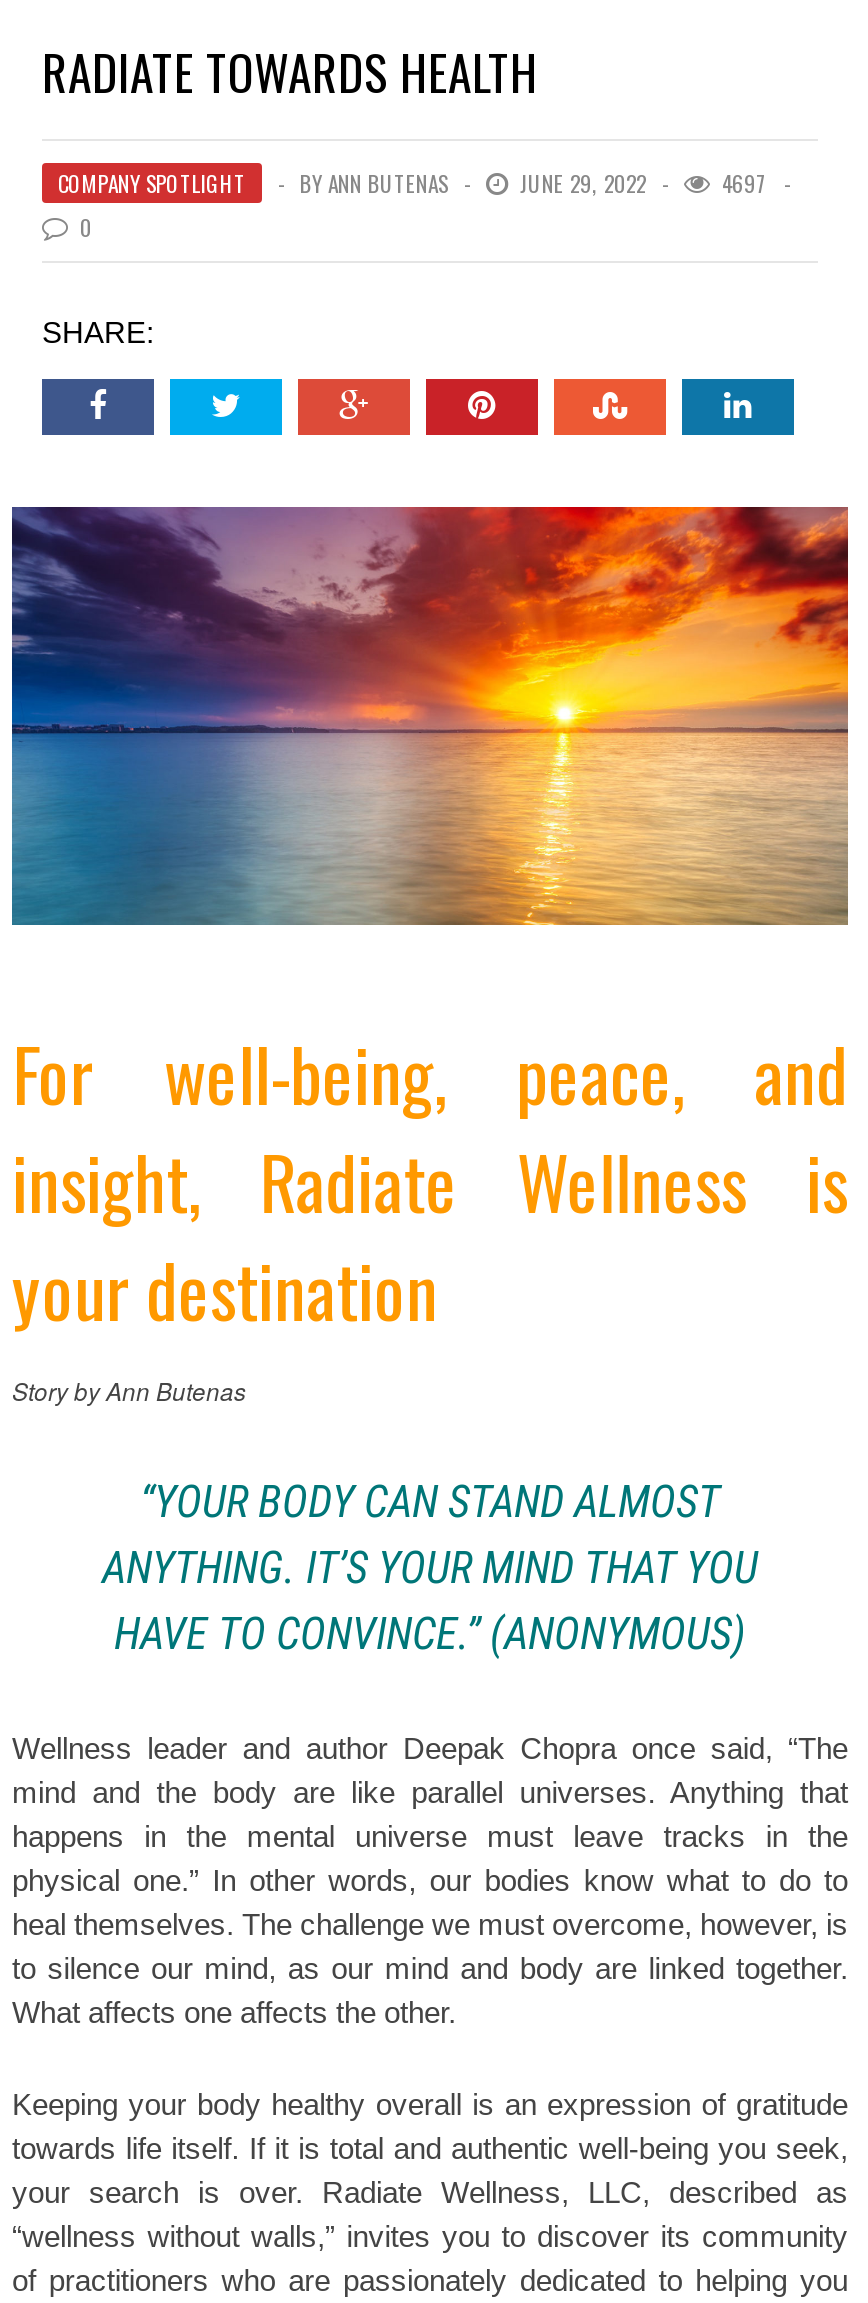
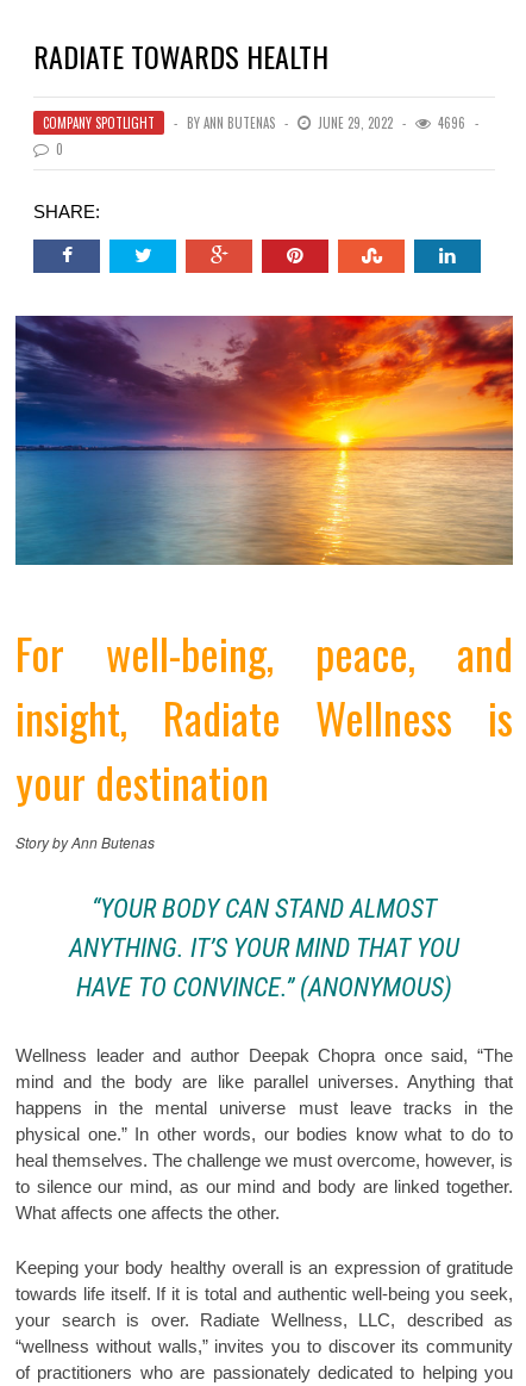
[722,167,768,199] 4697 -> [438,113,465,132] 4696

